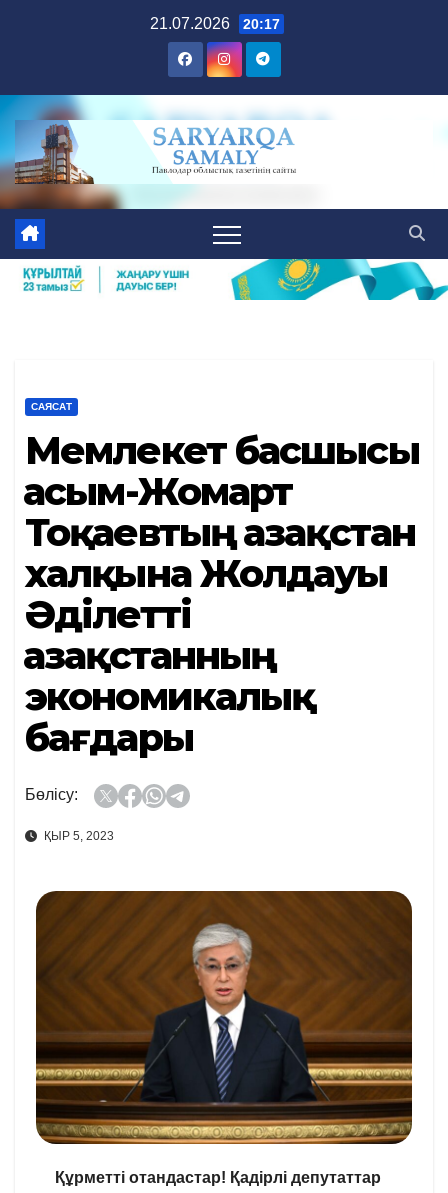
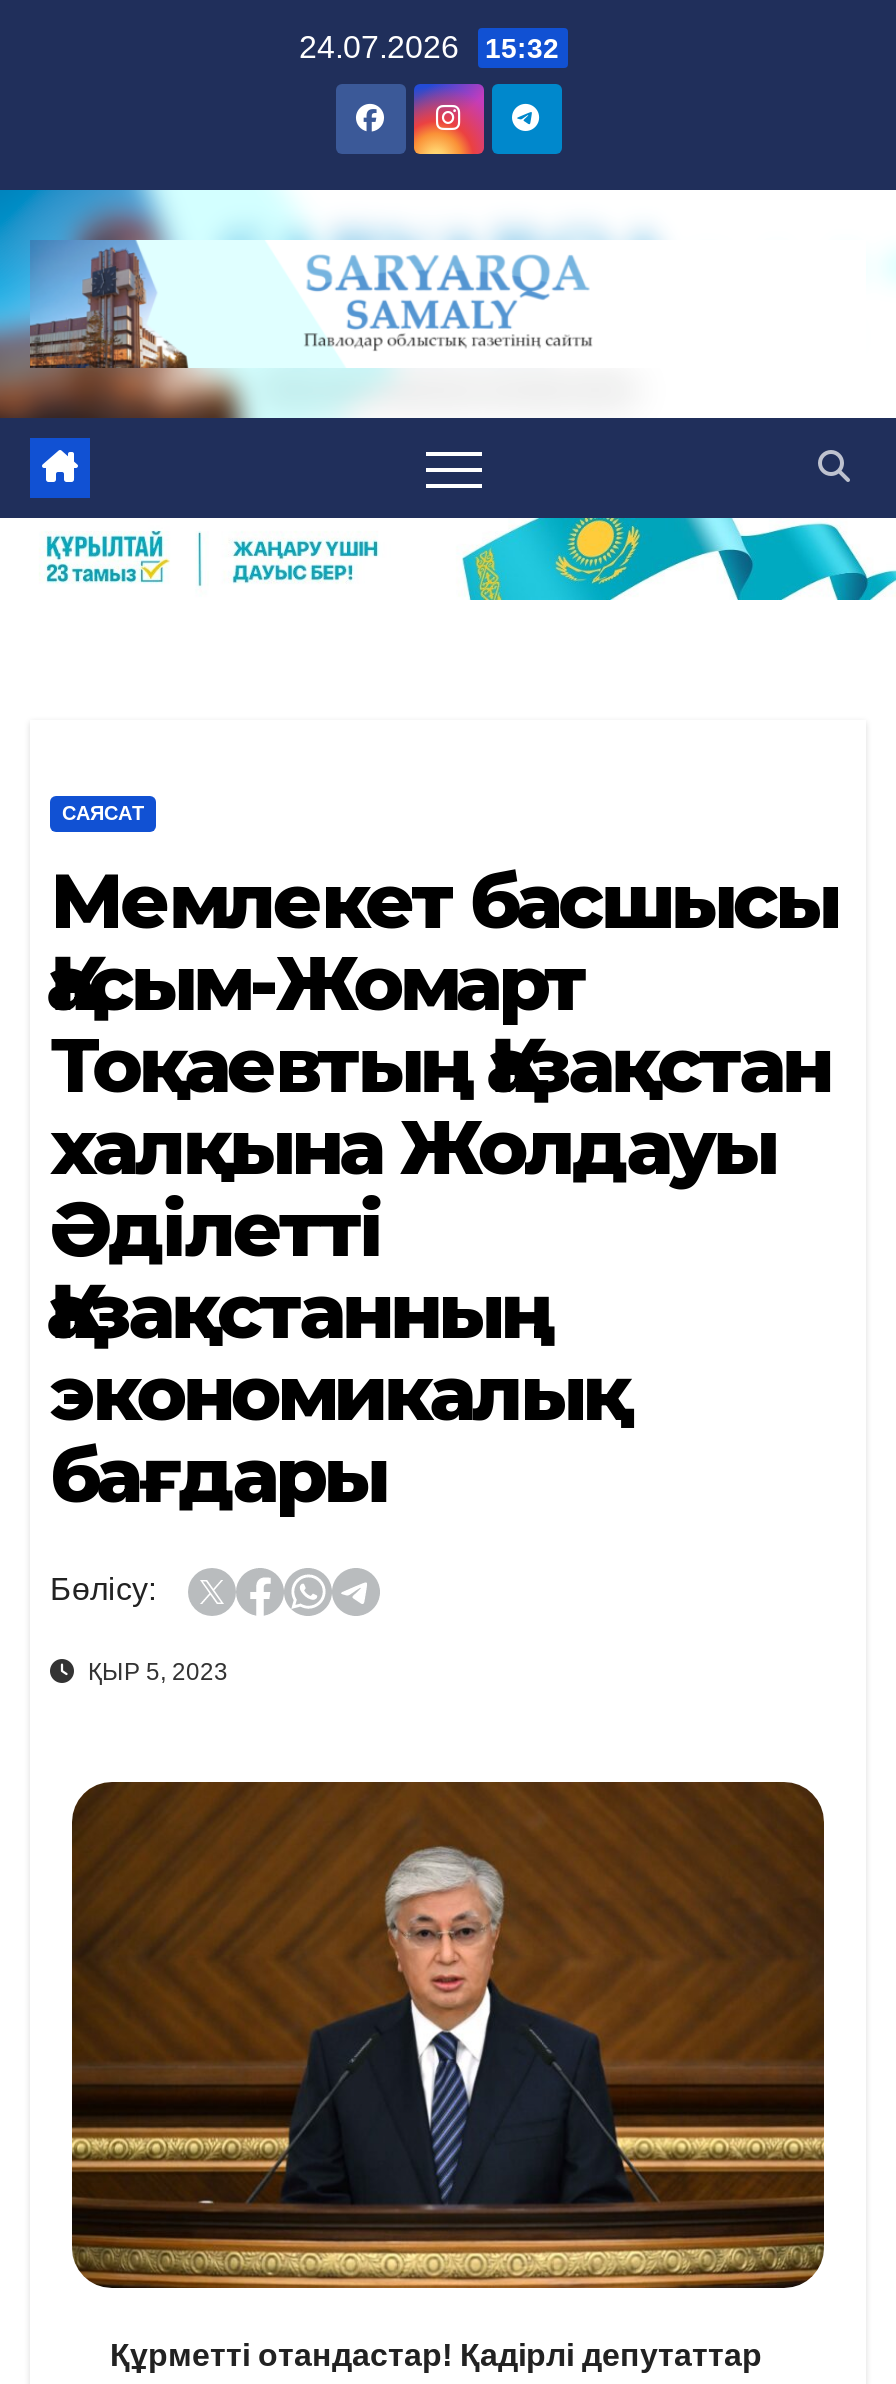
[149,15,279,32] 21.07.2026 20:17 -> [299,30,559,64] 24.07.2026 15:32

